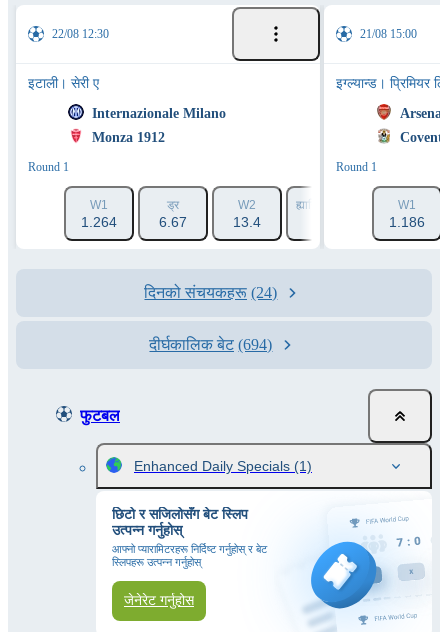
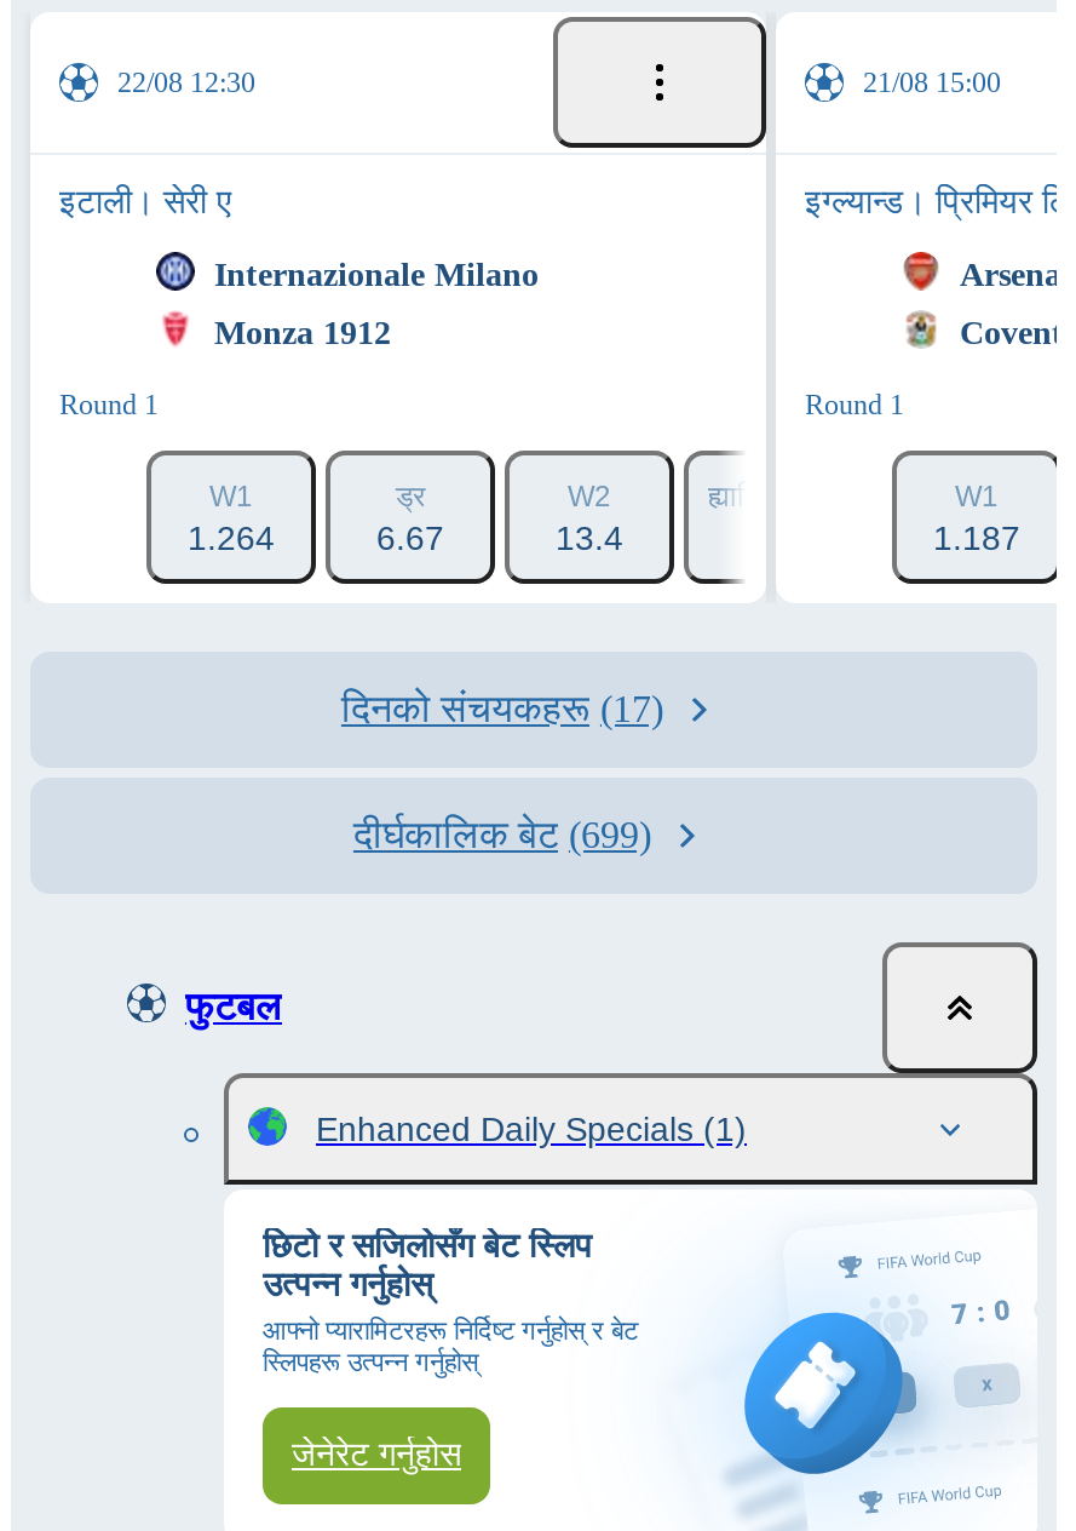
[389,213,425,229] 1.186 -> [933,517,1020,556] 1.187
[144,284,277,301] दिनको संचयकहरू (24) -> [341,688,663,729] दिनको संचयकहरू (17)
[149,336,272,353] दीर्घकालिक बेट (694) -> [353,814,651,855] दीर्घकालिक बेट (699)

